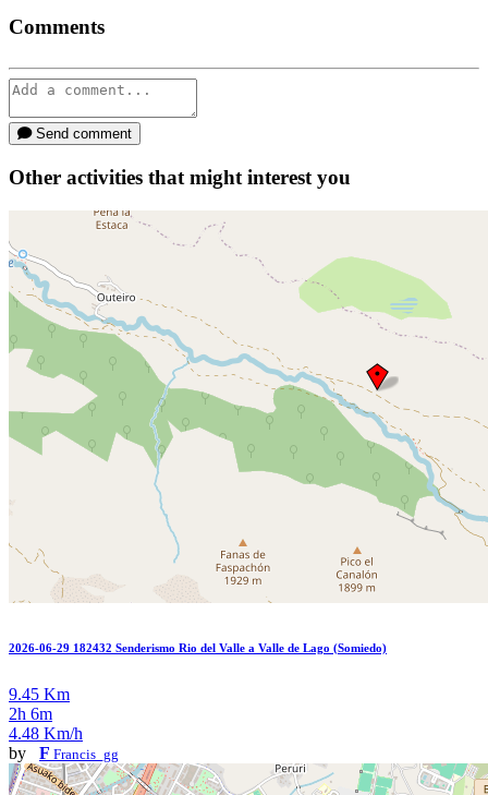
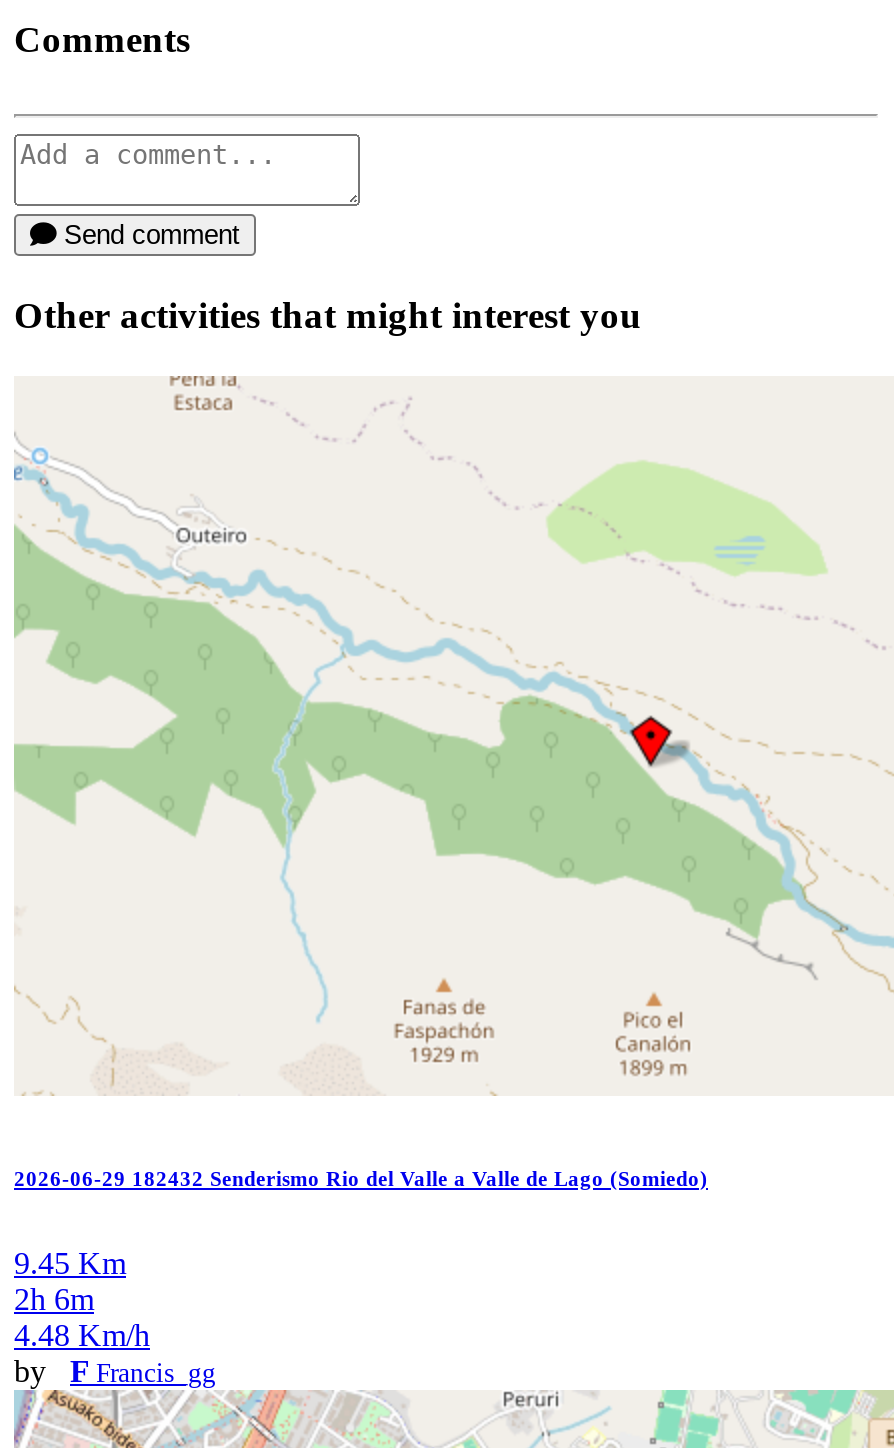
[344,362,399,423] [image] -> [628,656,728,768] [image]

